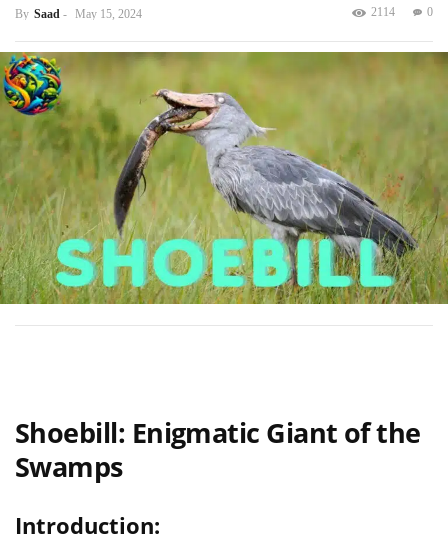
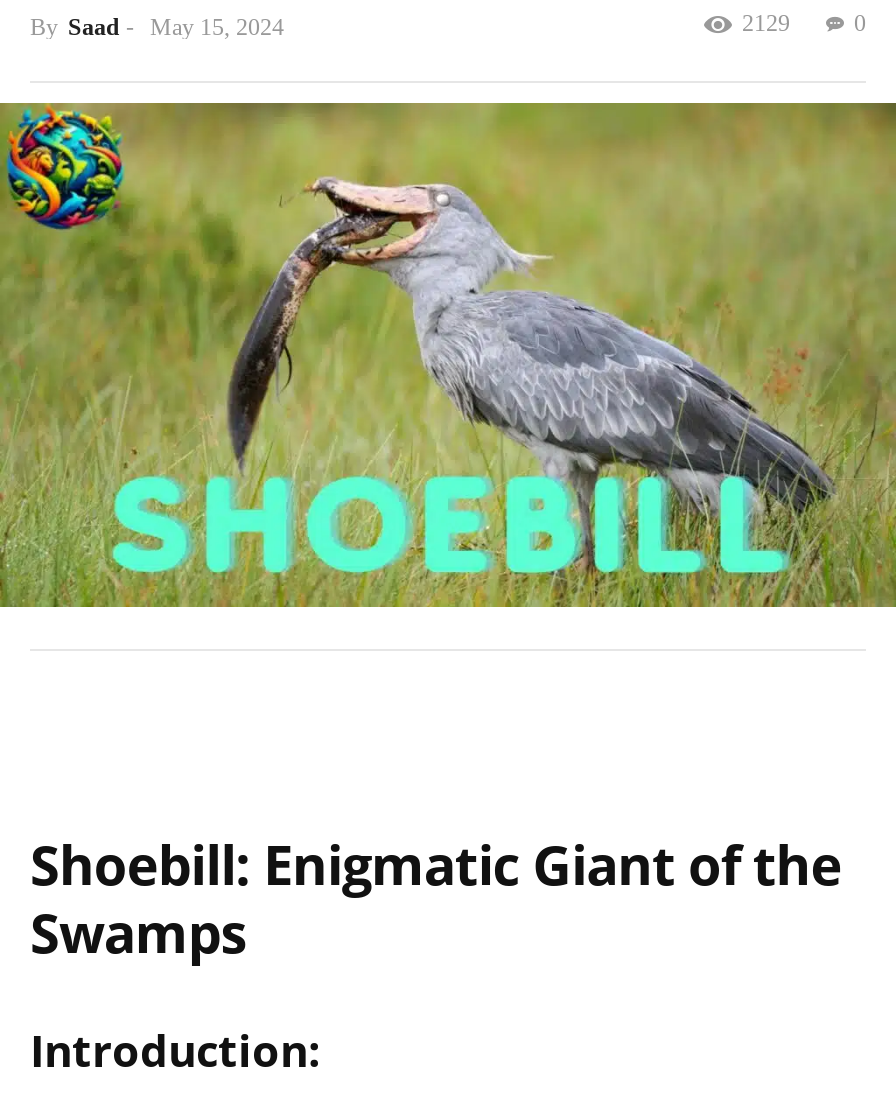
[371,5,395,19] 2114 -> [742,9,790,37] 2129

